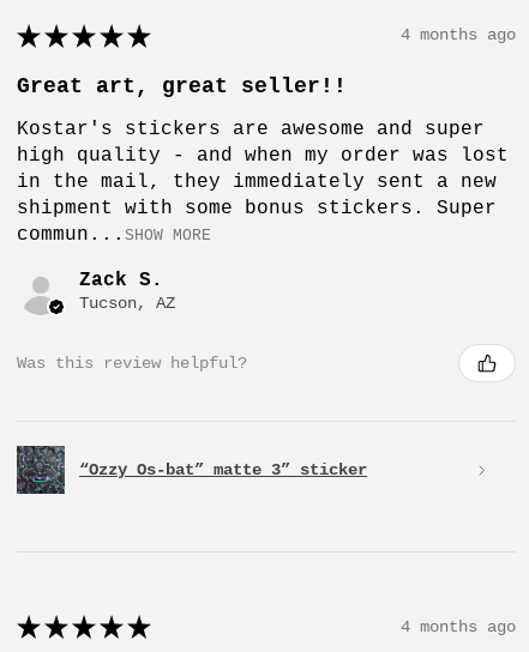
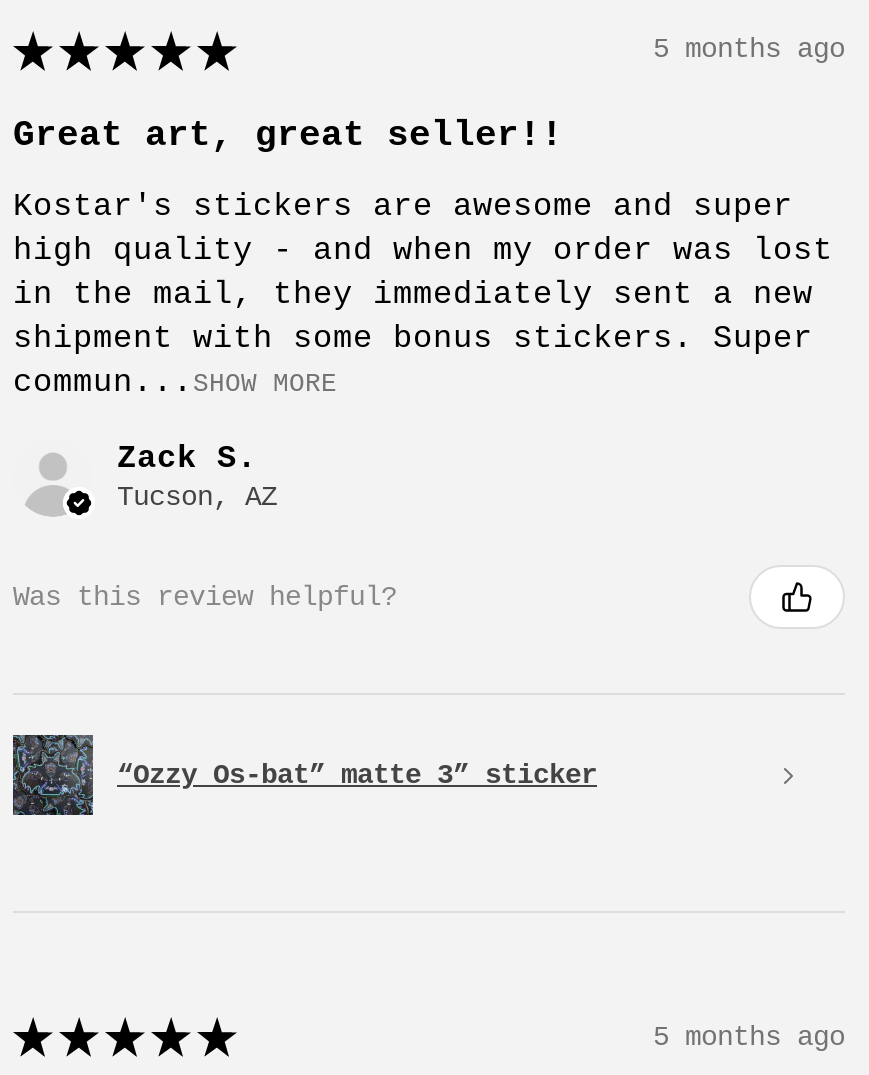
[401,26,516,45] 4 months ago -> [653,34,845,66] 5 months ago
[401,617,516,636] 4 months ago -> [653,1020,845,1052] 5 months ago

